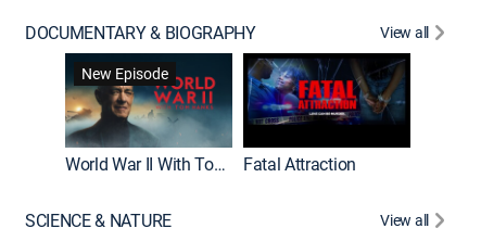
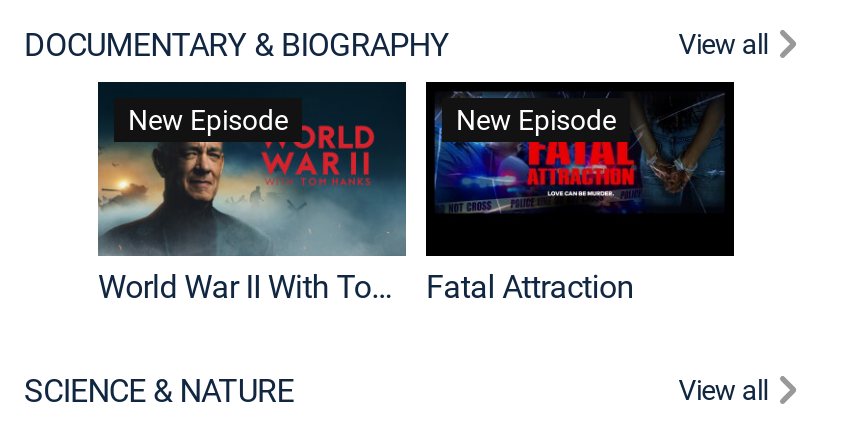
none -> [456,101,616,139] New Episode

